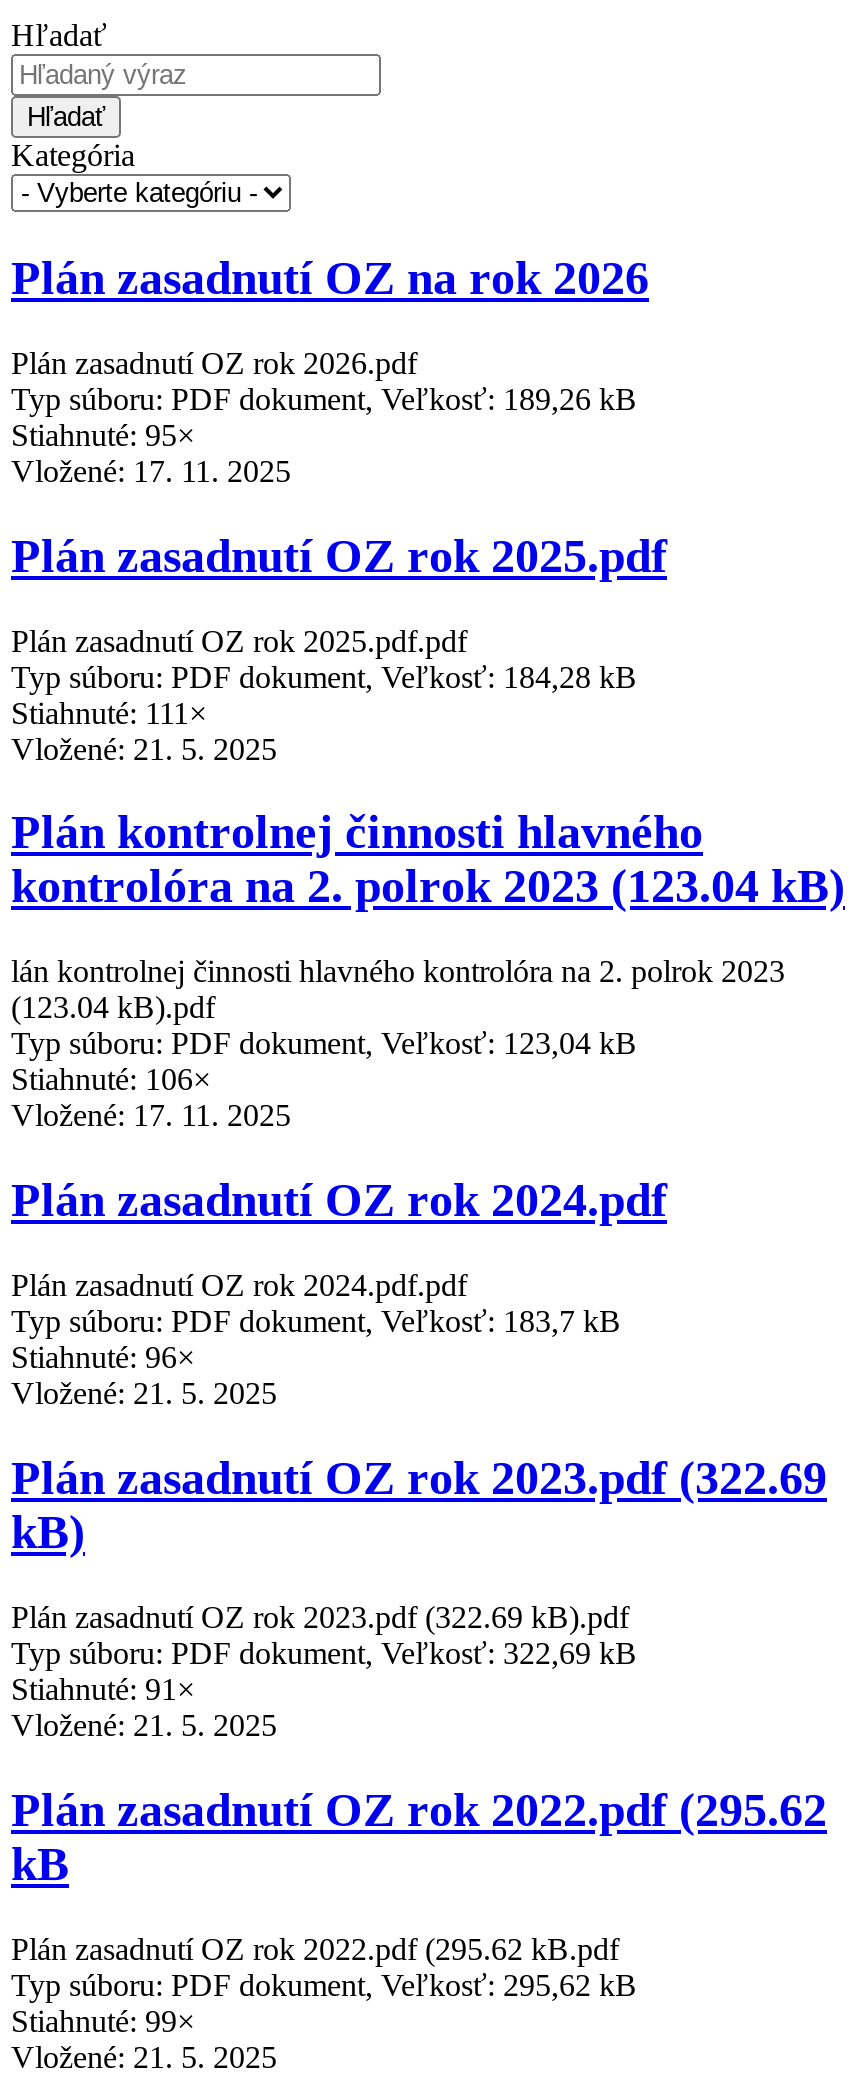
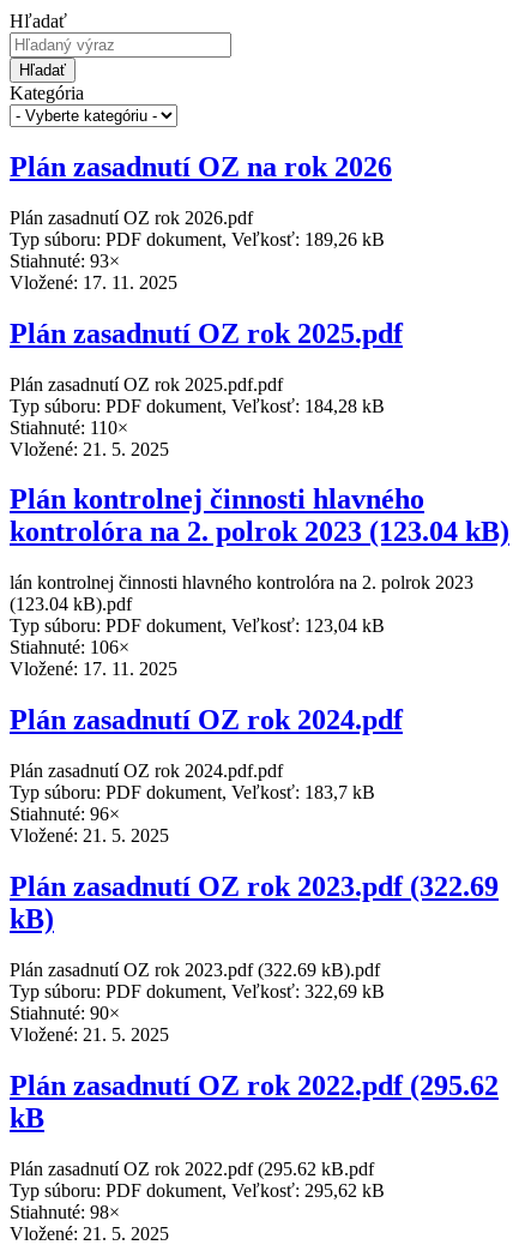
[11,417,195,451] Stiahnuté: 95× -> [10,250,120,271] Stiahnuté: 93×
[11,695,207,729] Stiahnuté: 111× -> [10,417,128,437] Stiahnuté: 110×
[11,1672,195,1706] Stiahnuté: 91× -> [10,1003,120,1023] Stiahnuté: 90×
[11,2004,195,2038] Stiahnuté: 99× -> [10,1202,120,1222] Stiahnuté: 98×

